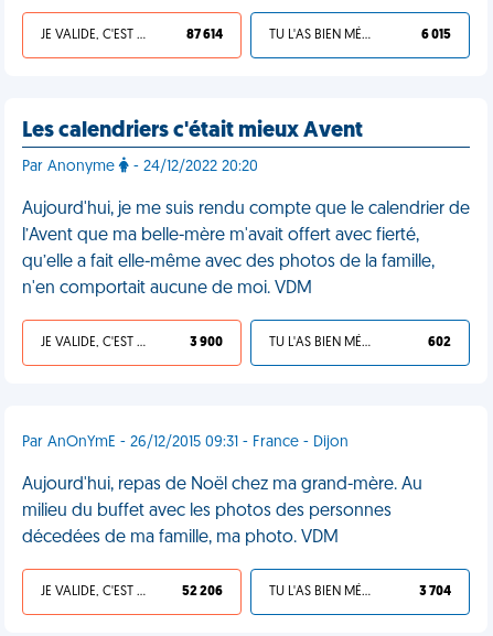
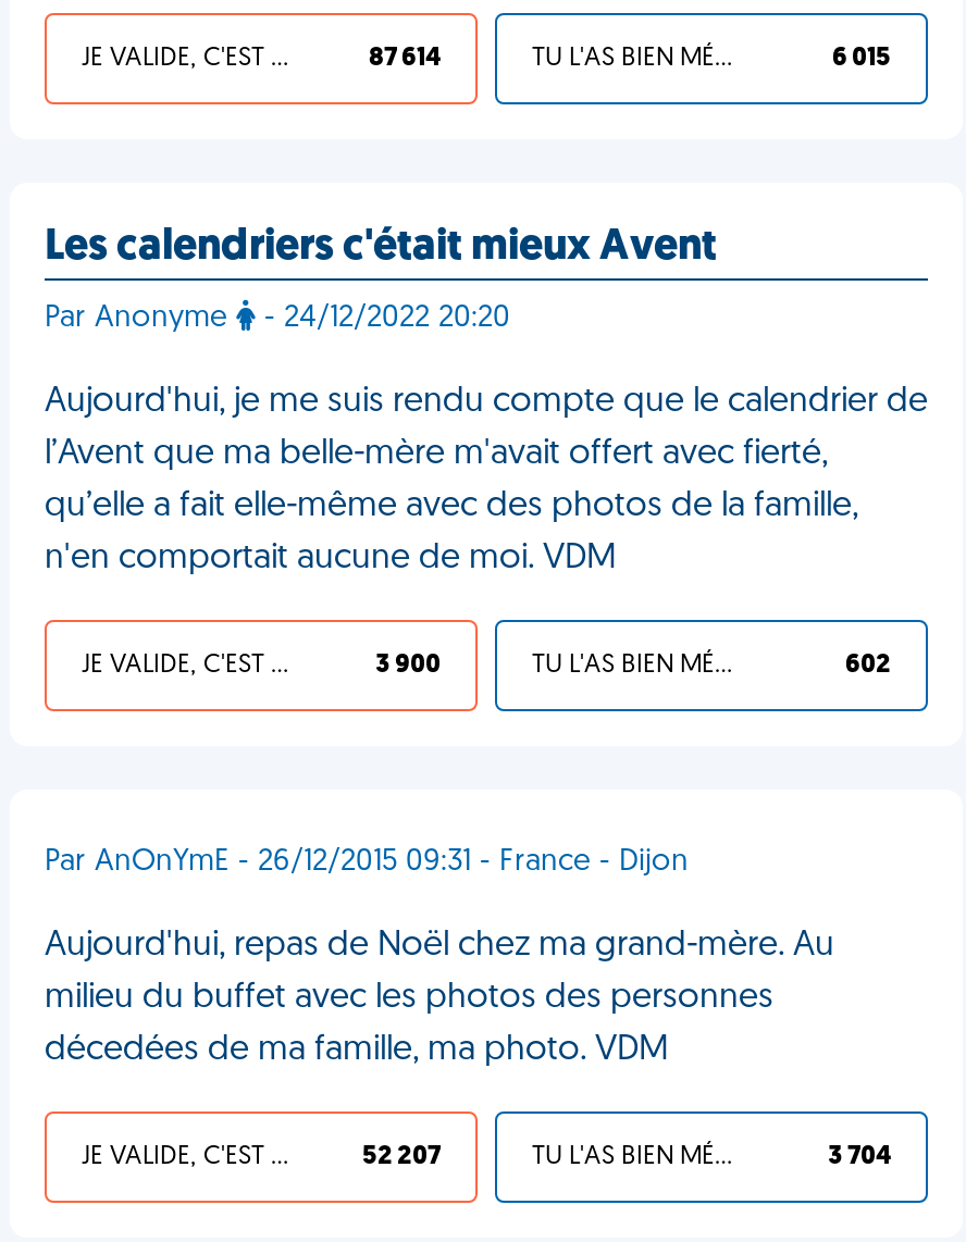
[182,585,223,599] 52 206 -> [362,1144,441,1170] 52 207

